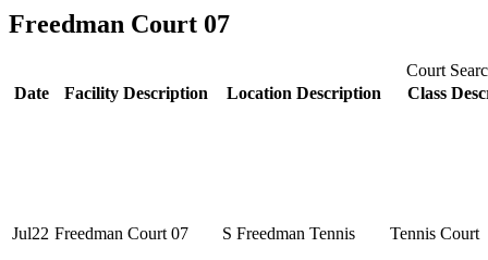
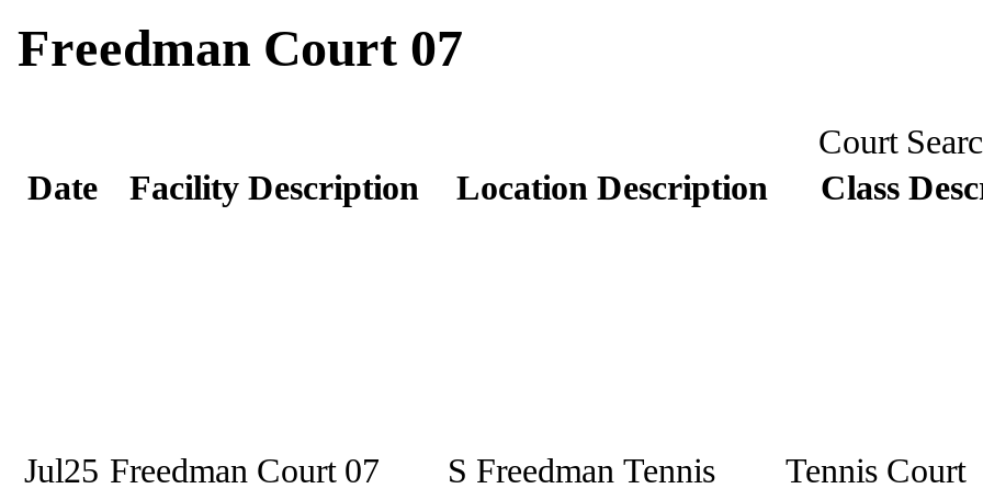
[12,224,188,243] Jul22 Freedman Court 07 -> [24,452,380,489] Jul25 Freedman Court 07

